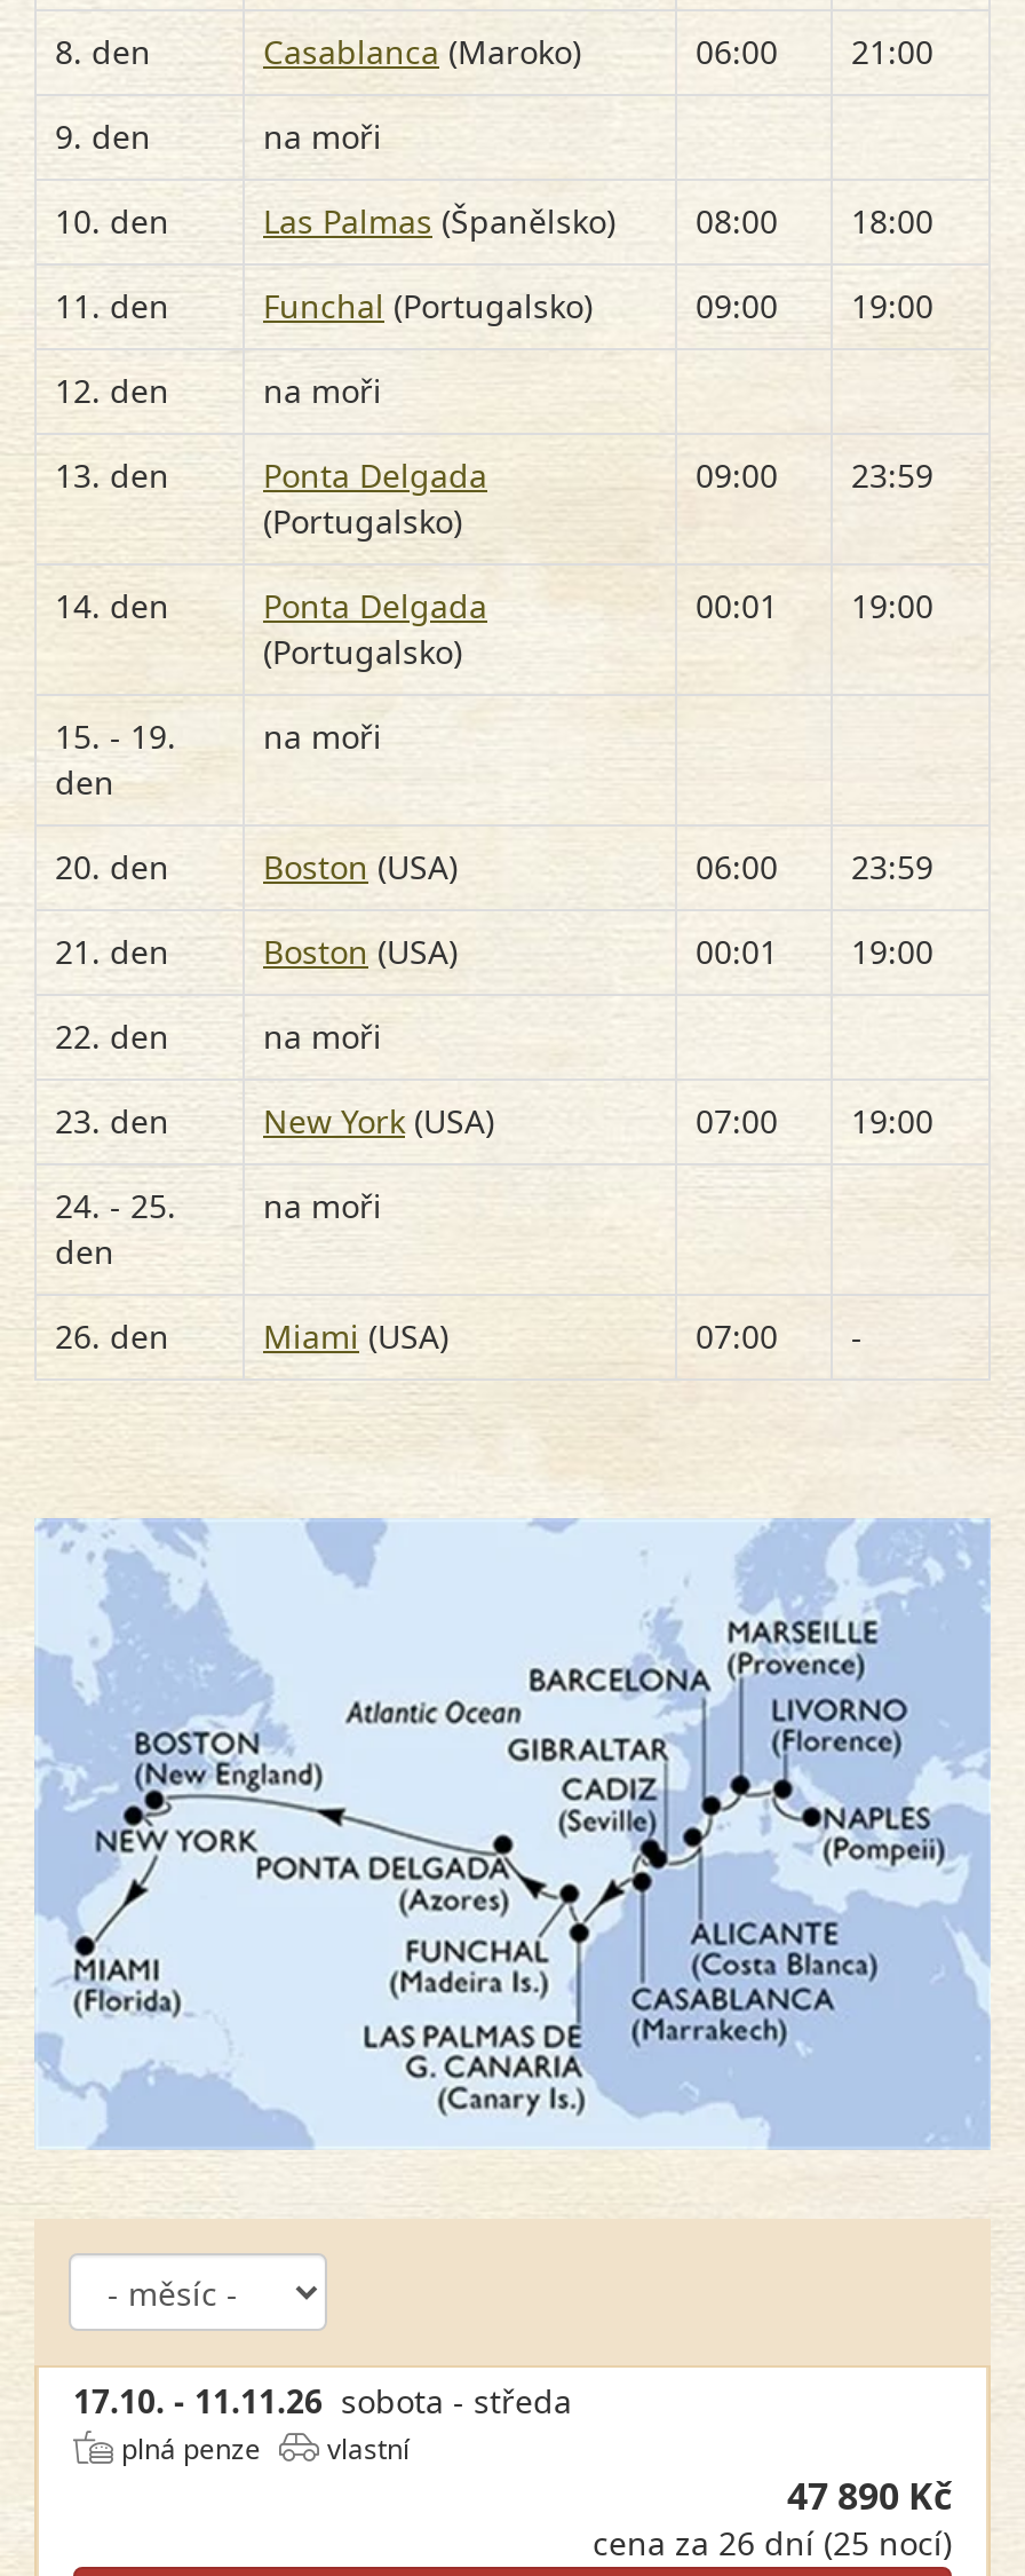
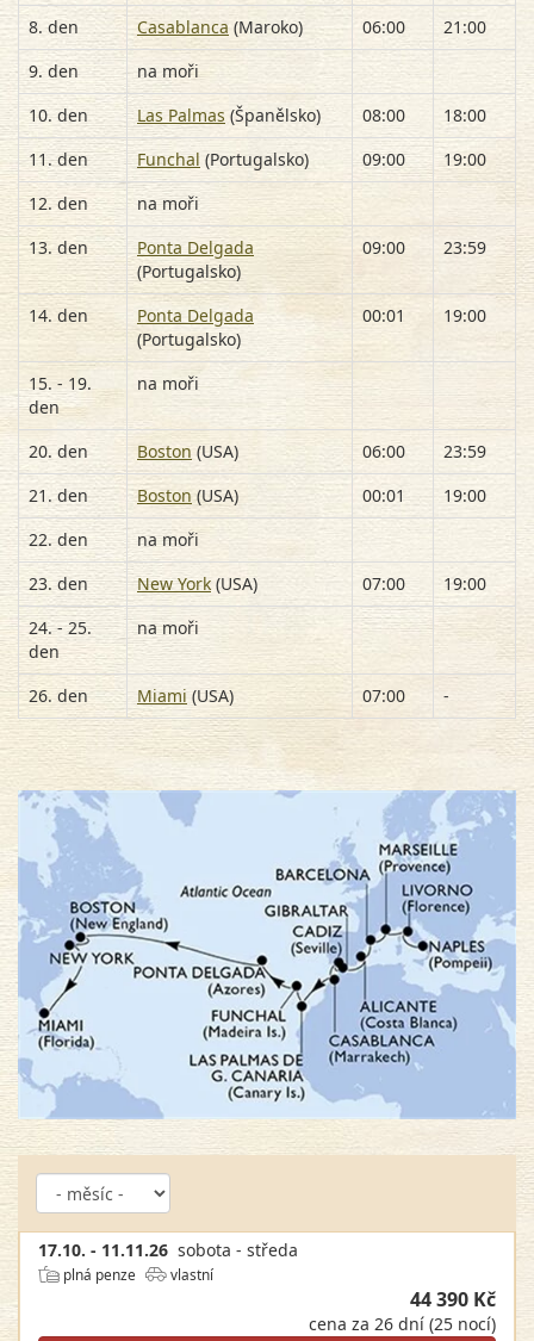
[787,2472,952,2522] 47 890 Kč -> [410,1287,496,1313] 44 390 Kč

